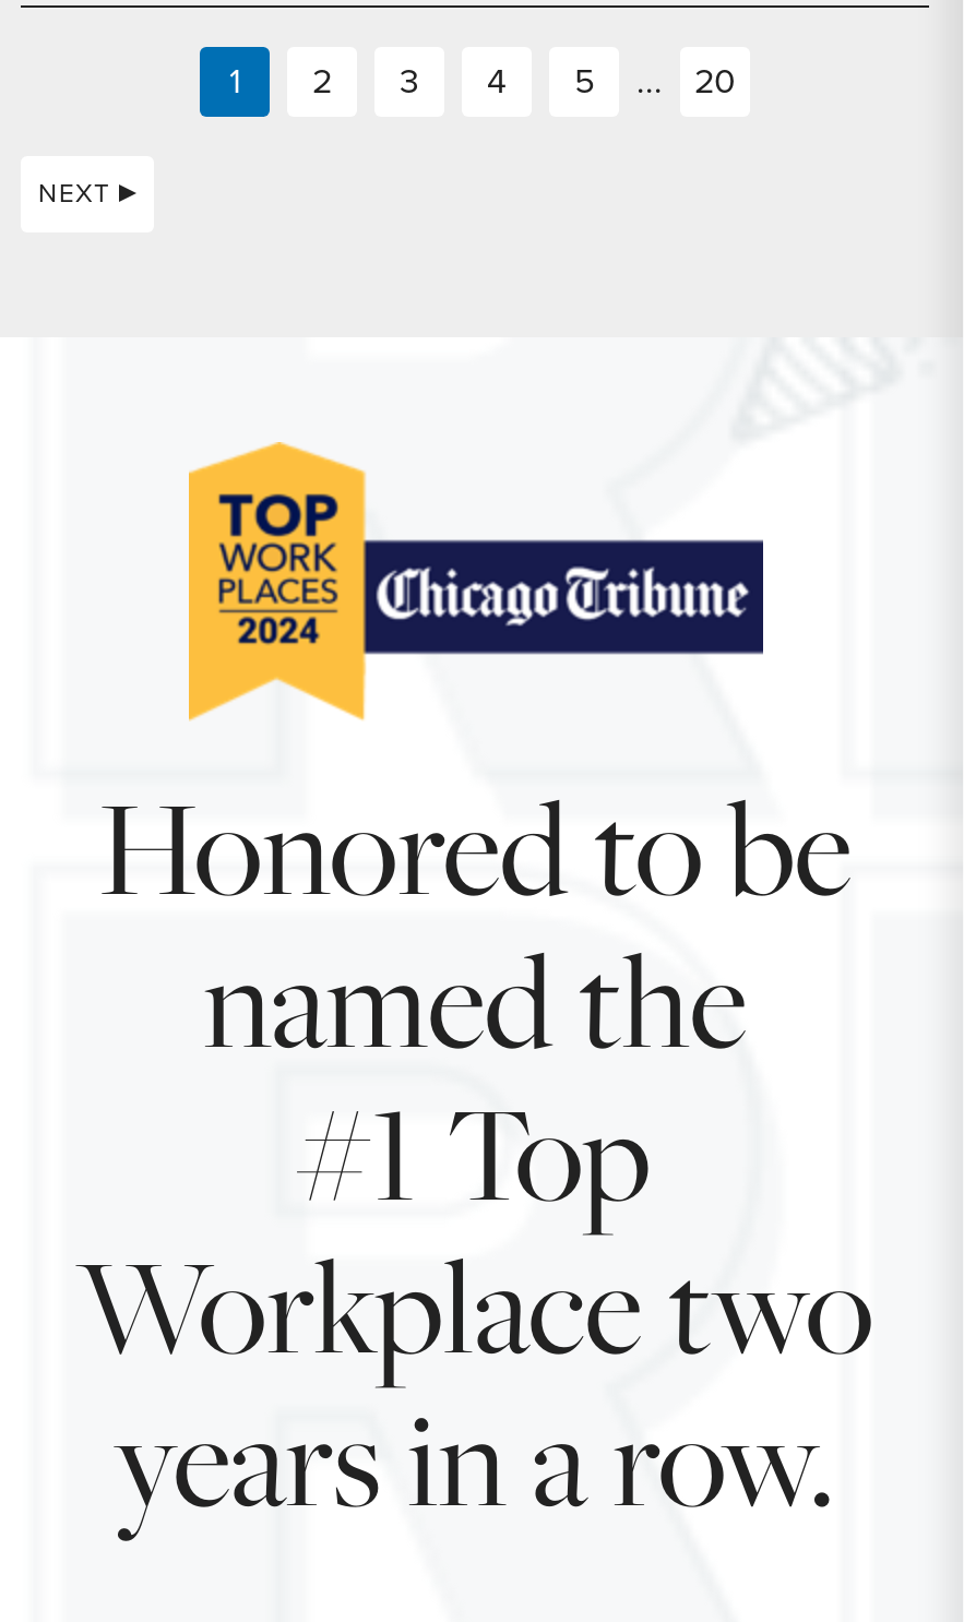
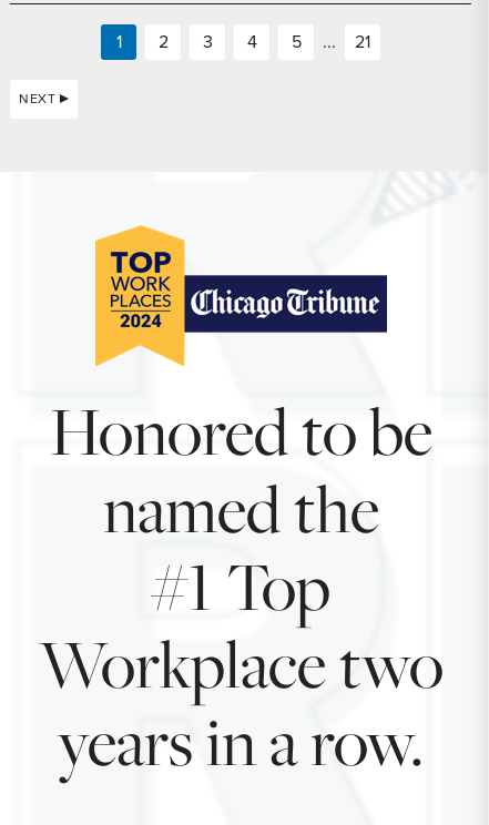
[694,56,736,106] 20 -> [355,29,370,54] 21

